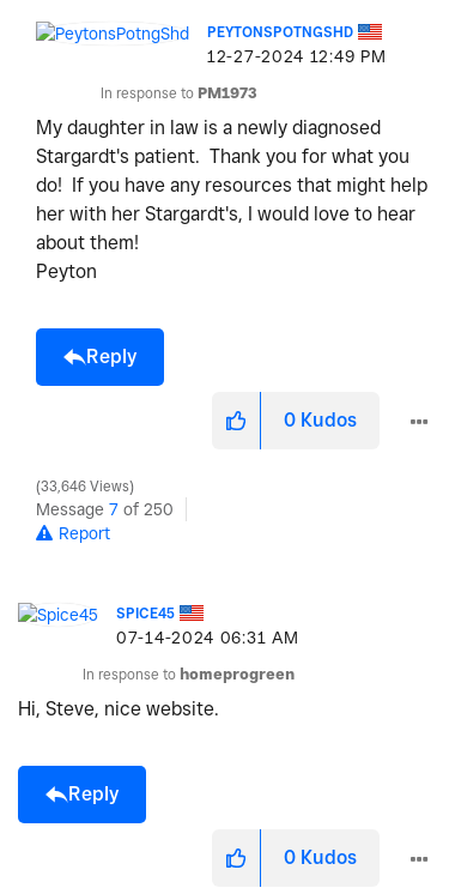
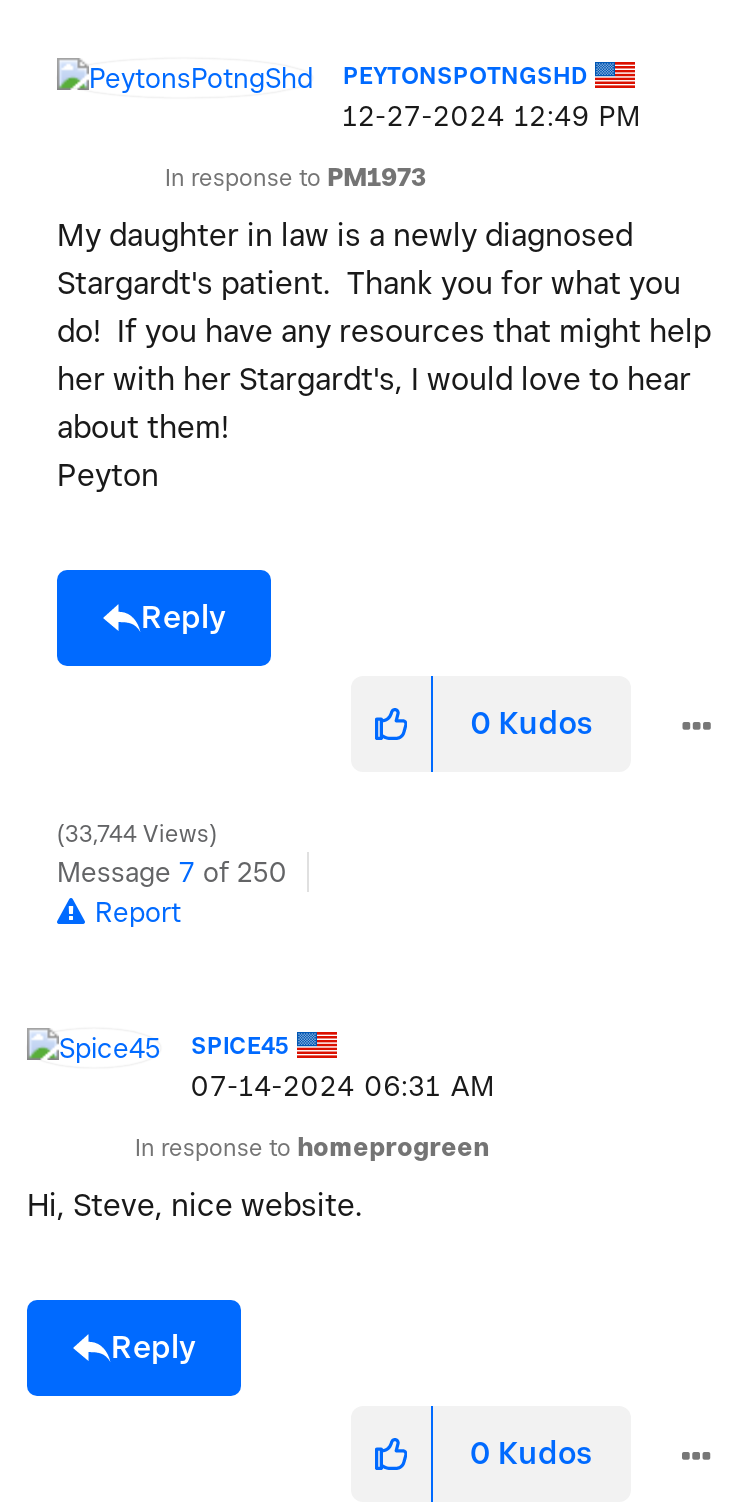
[37,479,133,495] 33,646 Views -> [59,821,215,849] 33,744 Views

